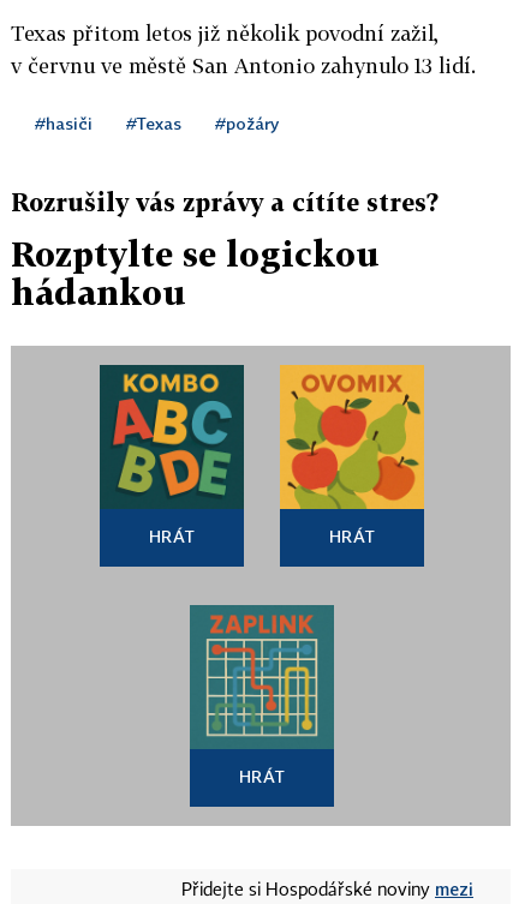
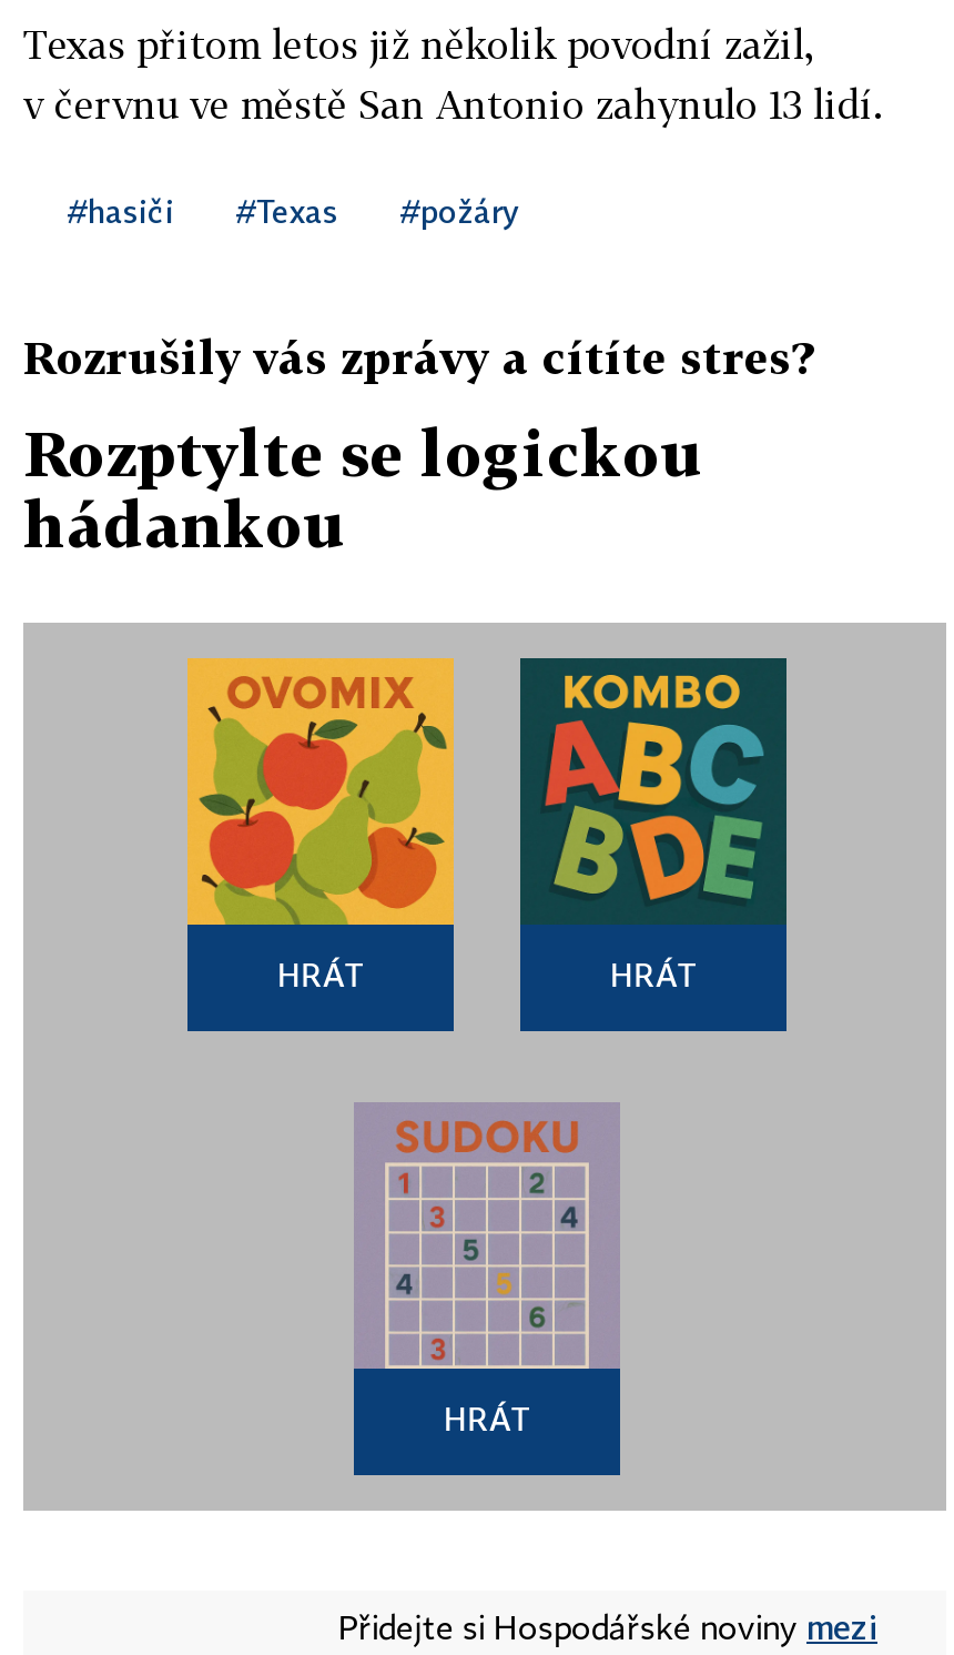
[99,364,245,509] [image] -> [185,656,456,927] [image]
[279,364,425,510] [image] -> [518,656,789,925] [image]
[190,605,334,749] [image] -> [356,1104,618,1371] [image]

